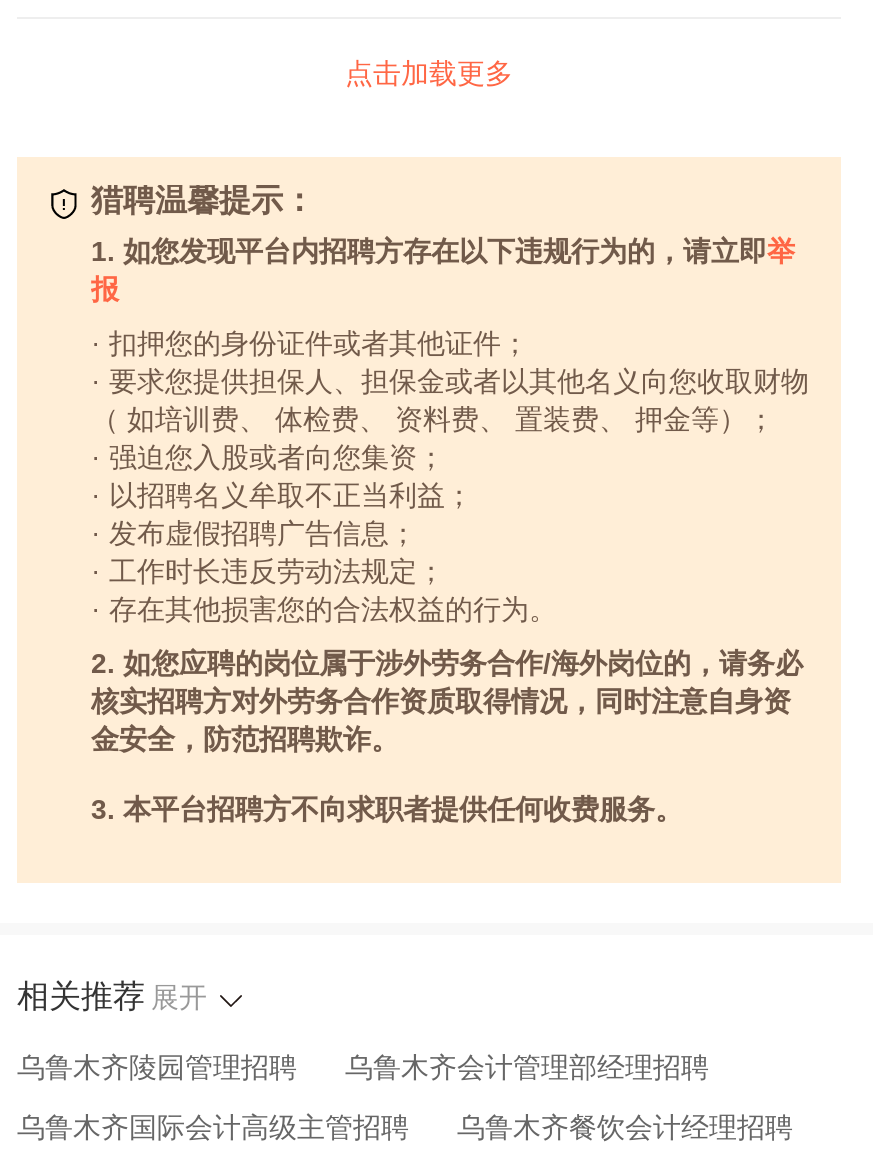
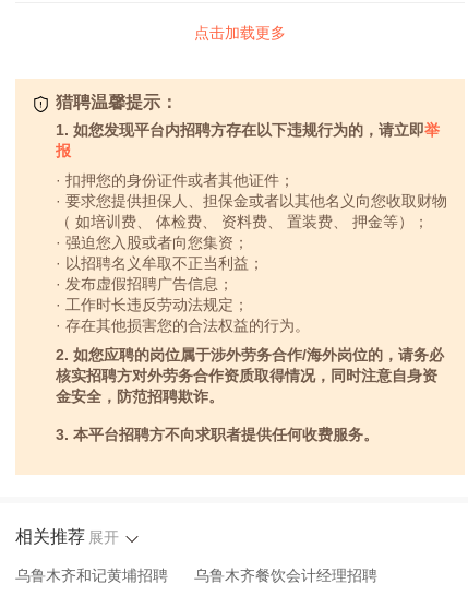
[17,1052,709,1144] 乌鲁木齐陵园管理招聘 | 乌鲁木齐会计管理部经理招聘 | 乌鲁木齐国际会计高级主管招聘 -> [15,567,168,584] 乌鲁木齐和记黄埔招聘

